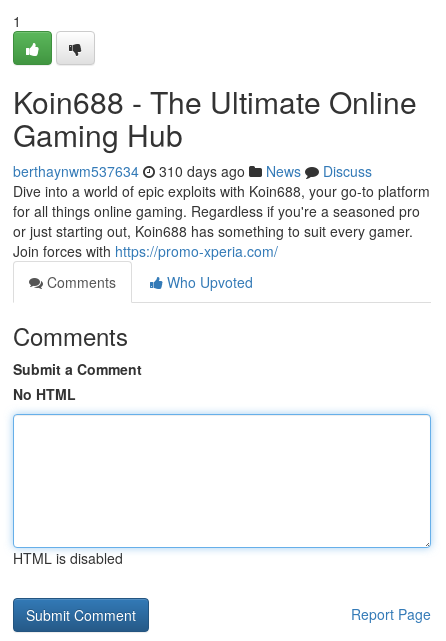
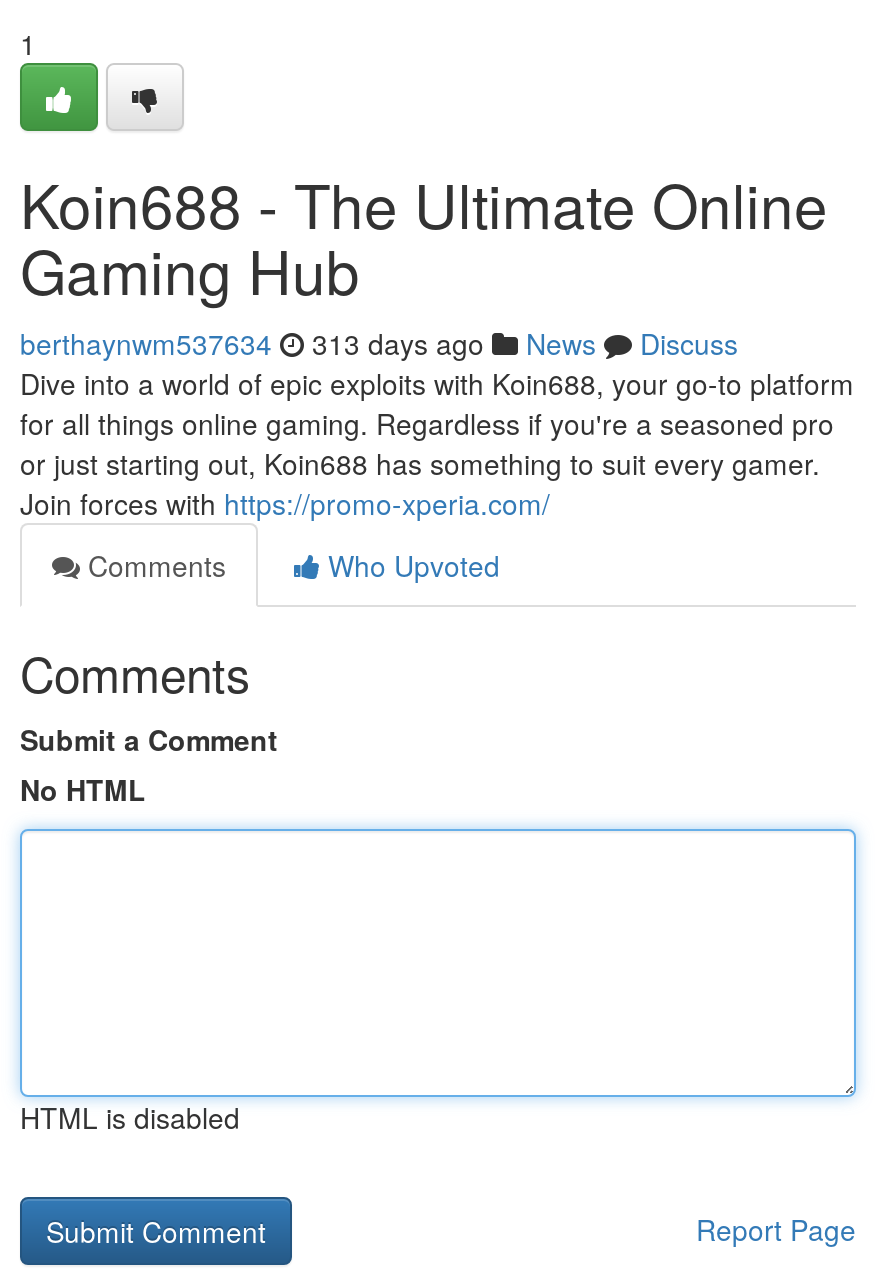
[13,161,372,181] berthaynwm537634 310 days ago News Discuss -> [20,323,738,363] berthaynwm537634 313 days ago News Discuss

